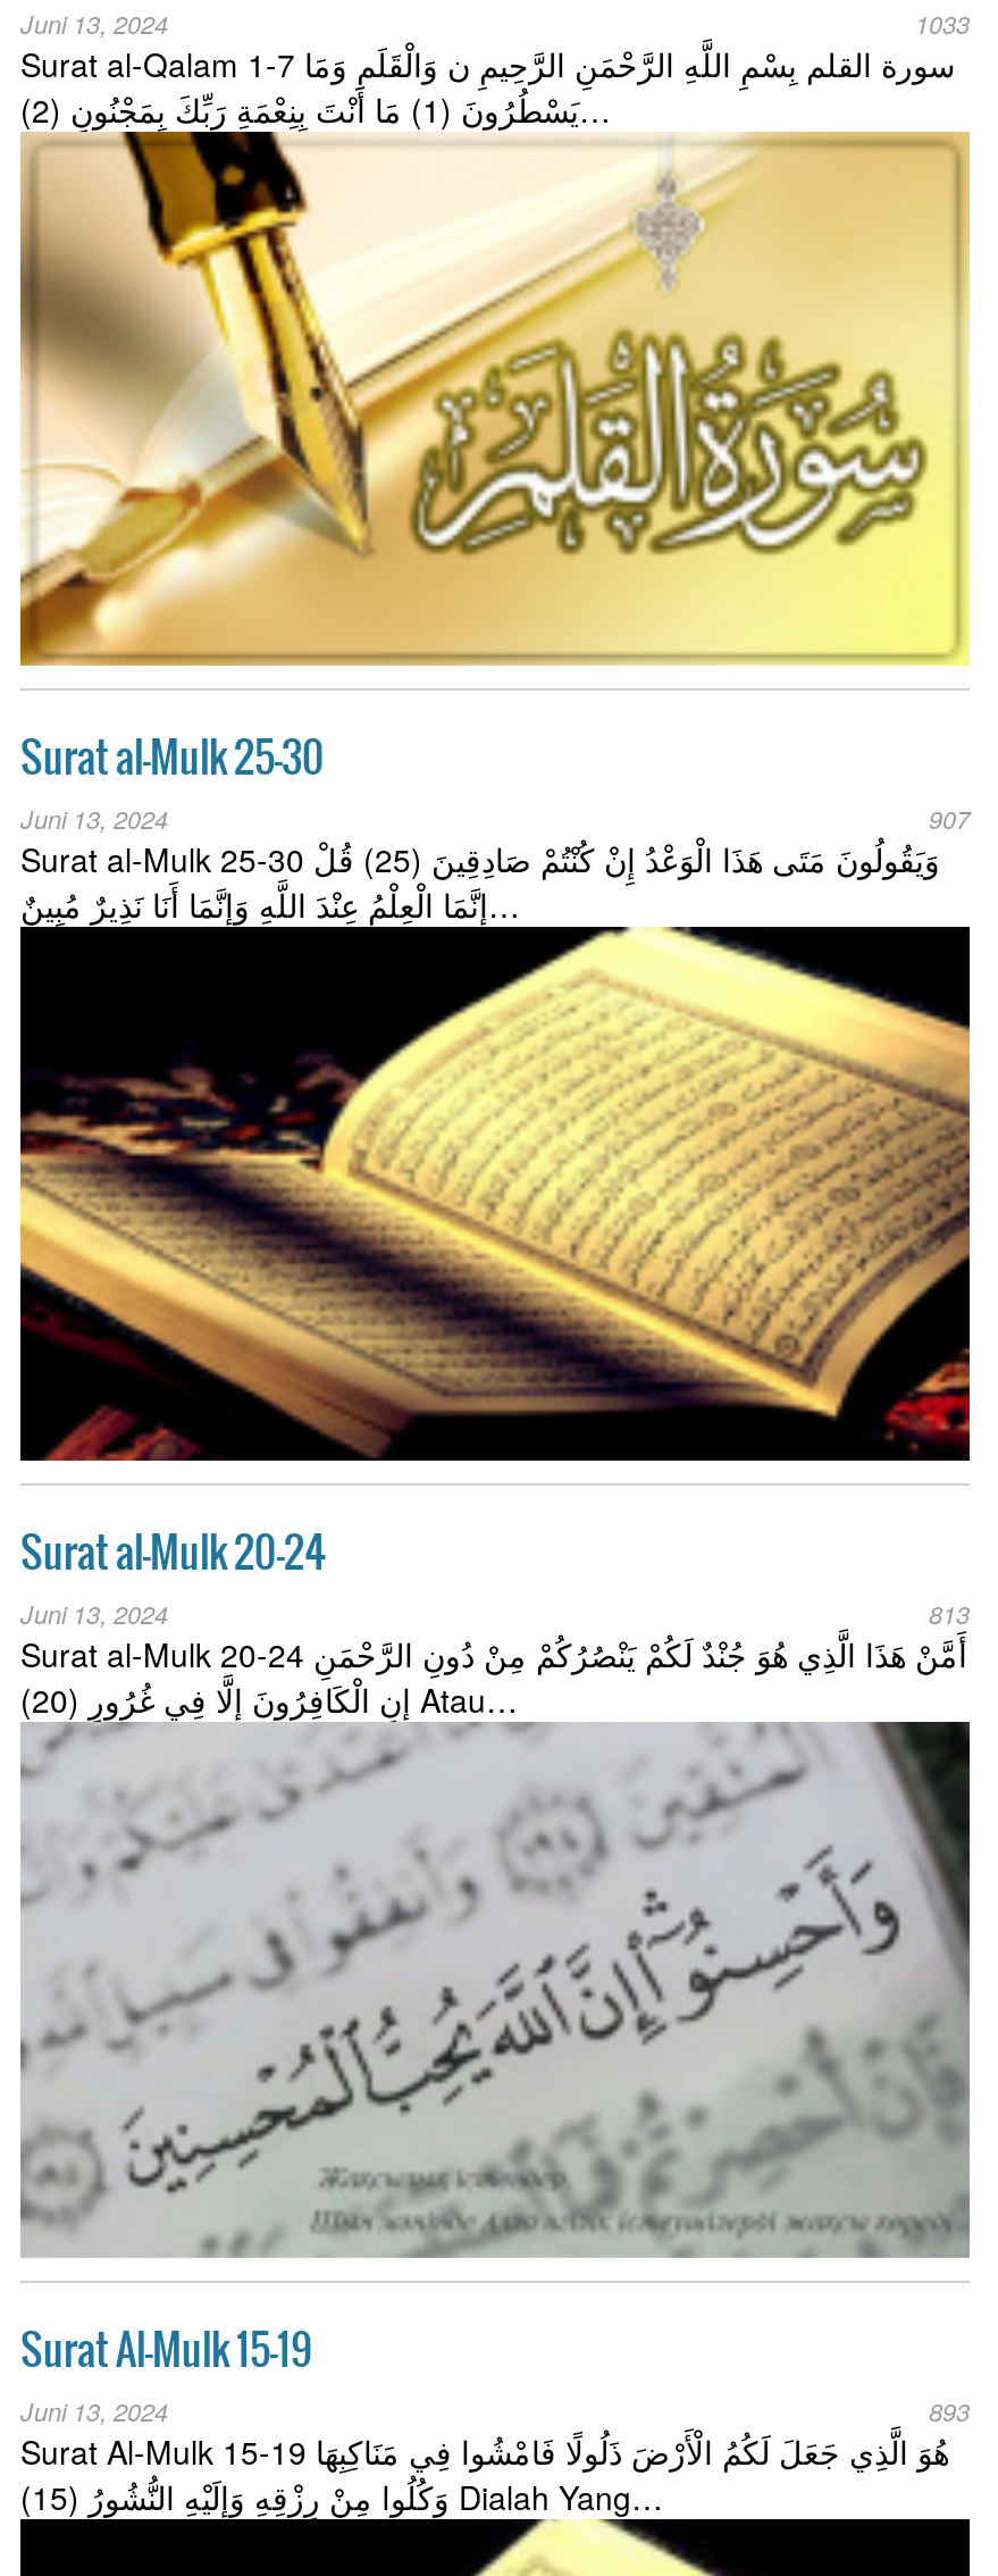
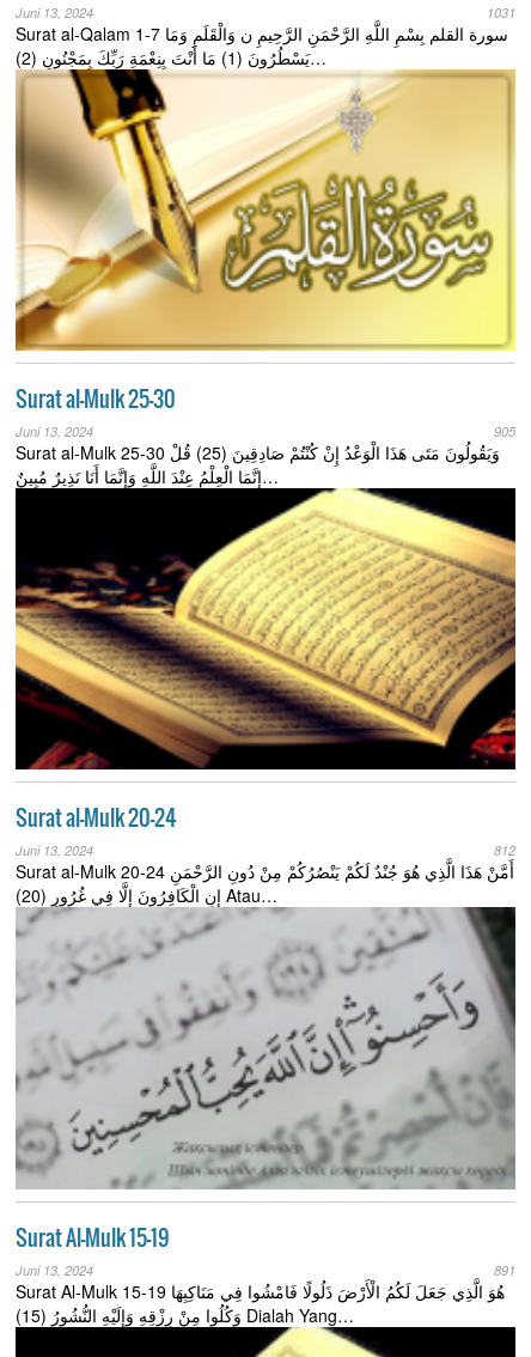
[915,7,970,41] 1033 -> [487,4,515,22] 1031
[929,802,970,836] 907 -> [494,423,515,441] 905
[929,1598,970,1632] 813 -> [494,842,515,860] 812
[929,2393,970,2427] 893 -> [494,1261,515,1279] 891

